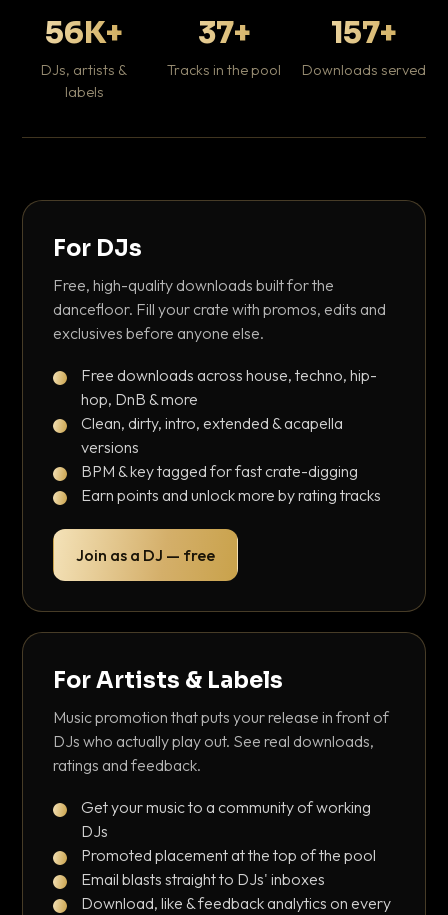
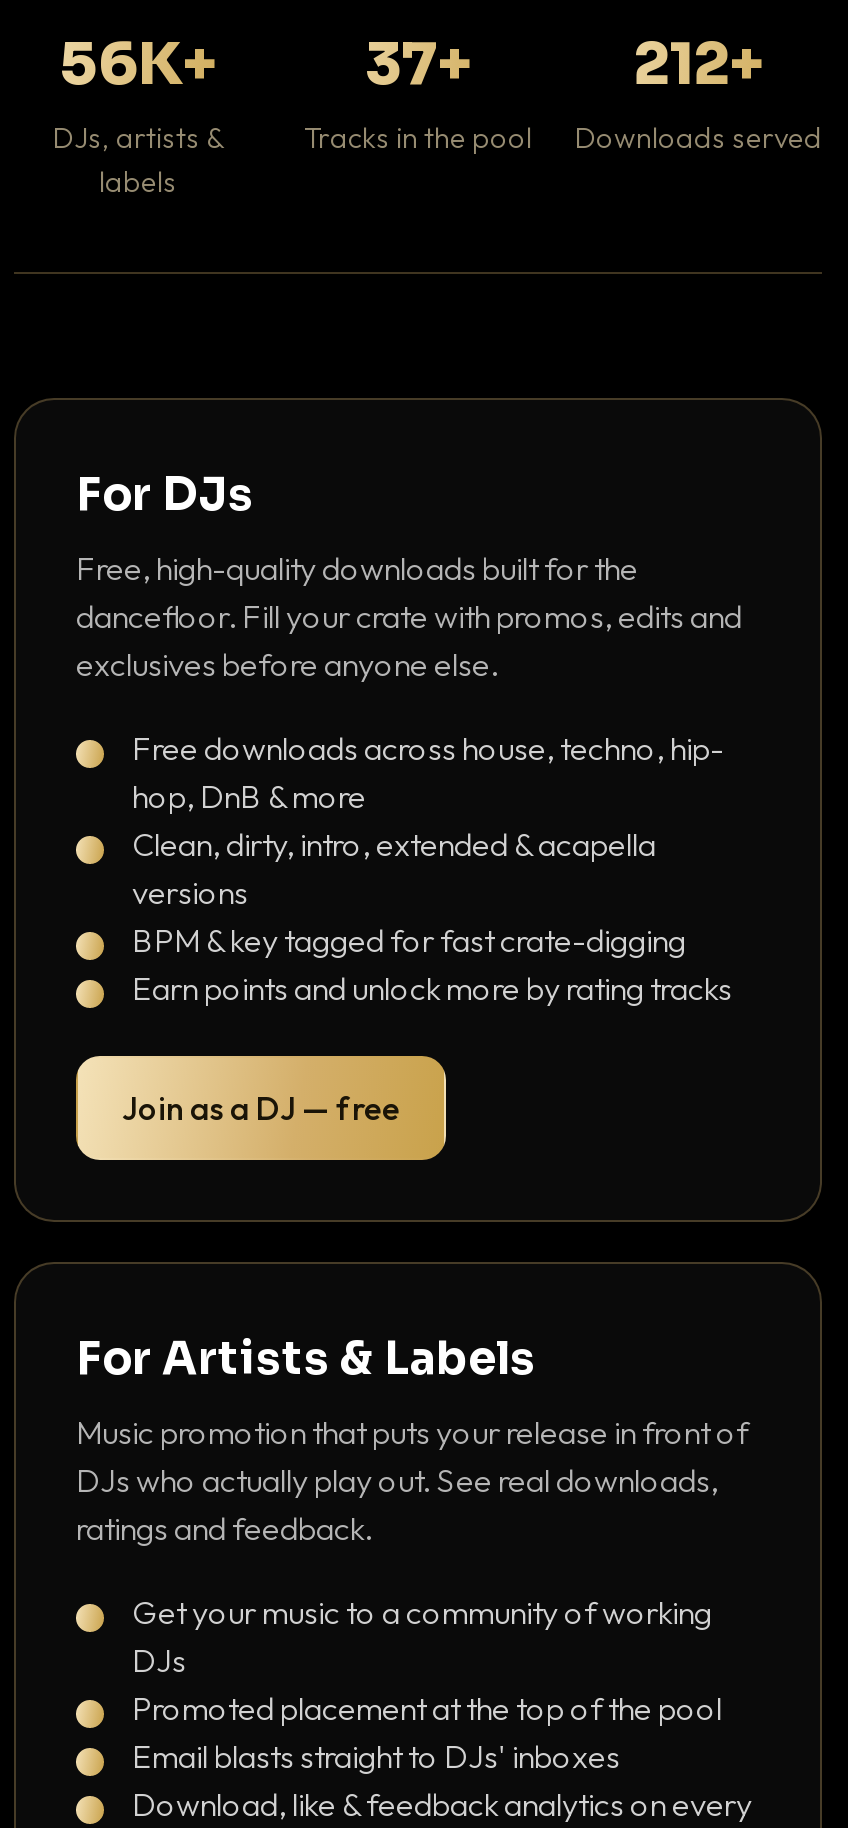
[331,15,397,51] 157+ -> [633,28,763,100] 212+

